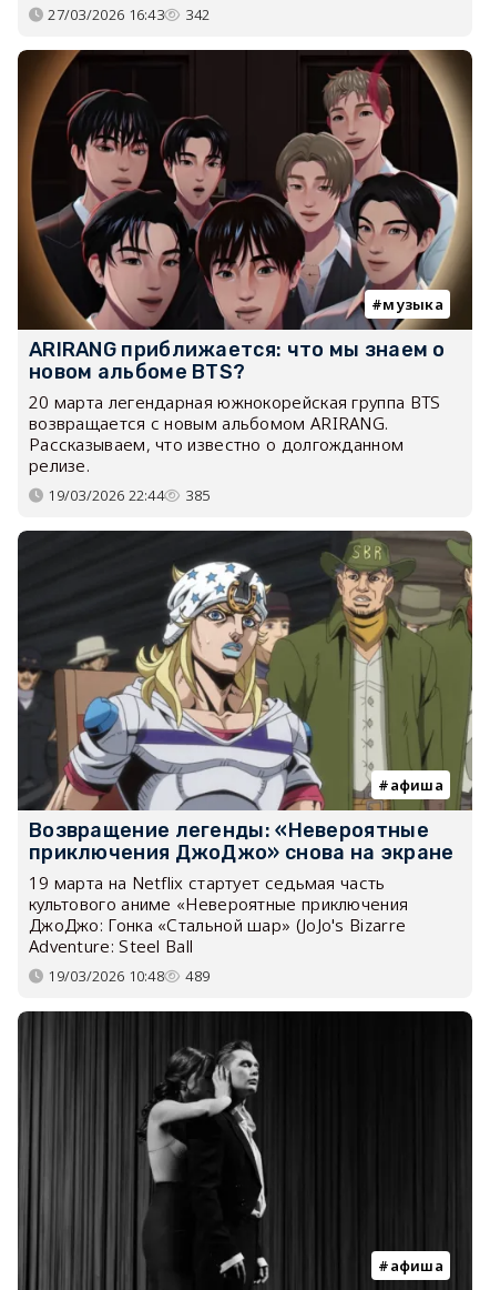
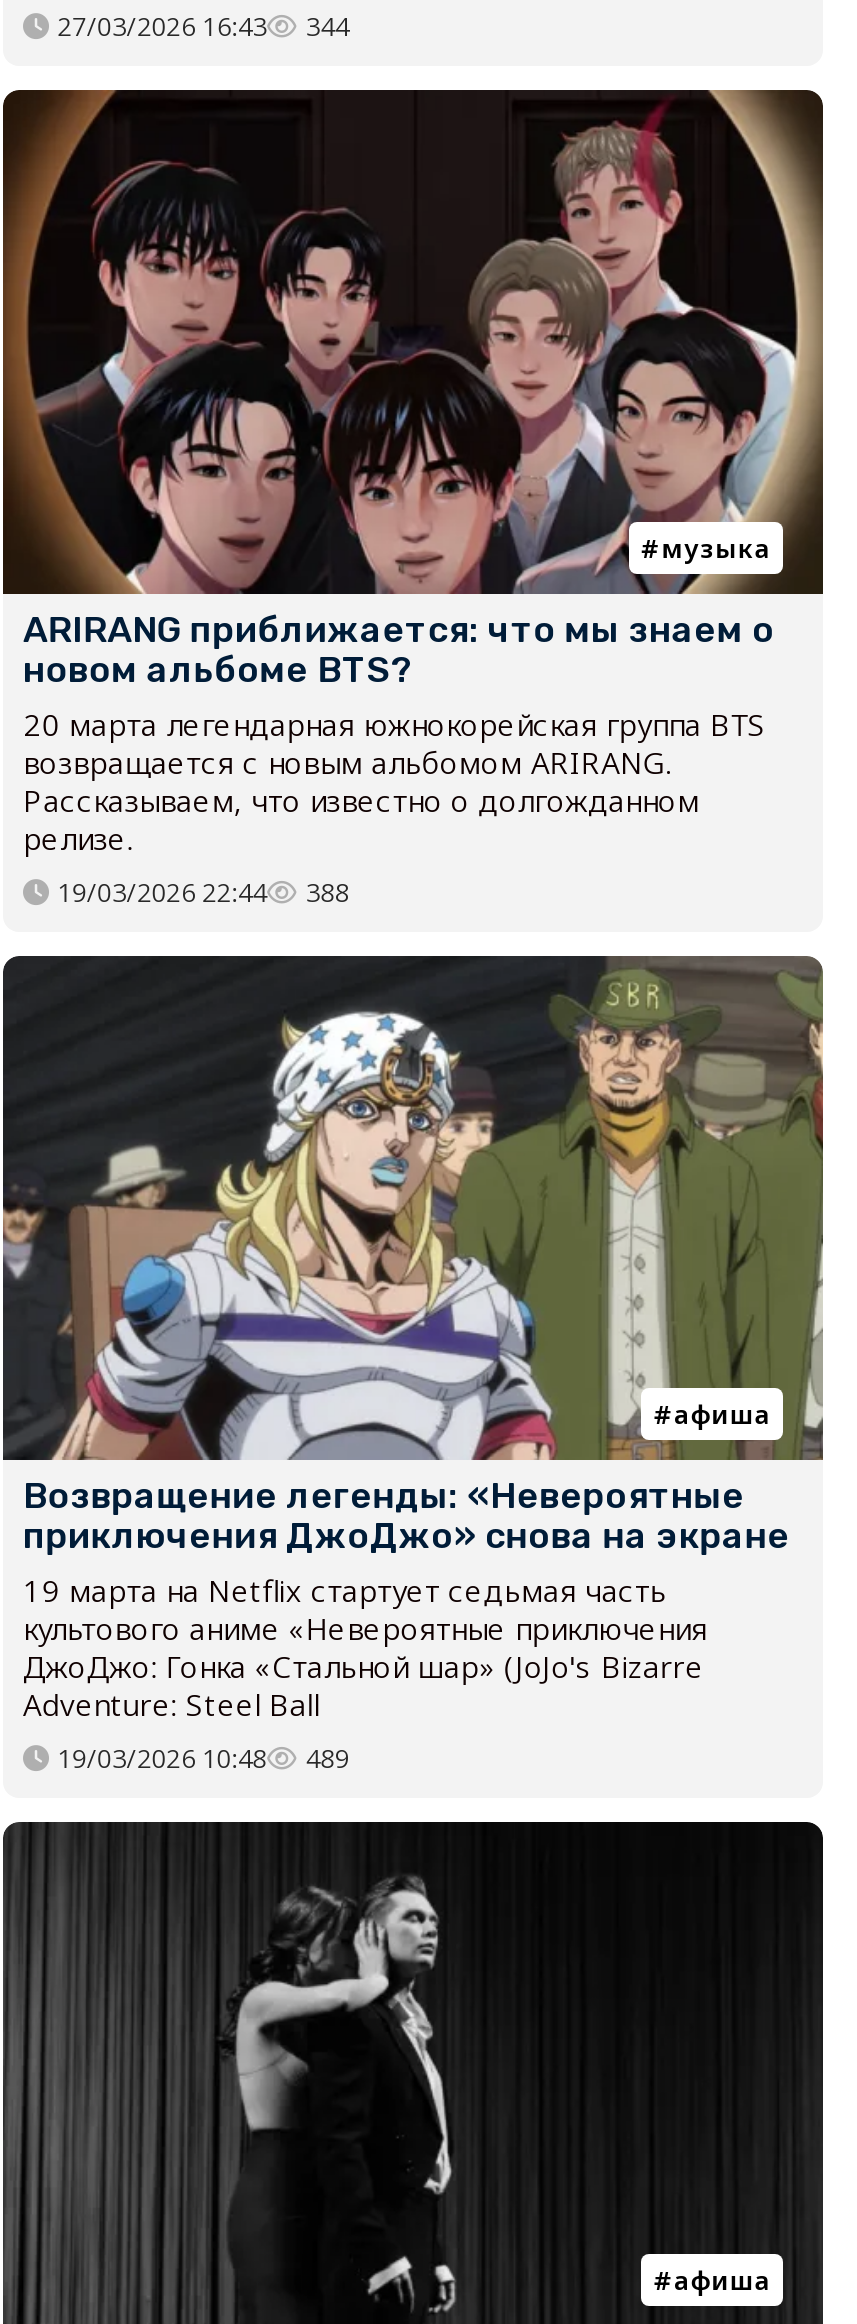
[48,4,210,24] 27/03/2026 16:43 342 -> [58,7,350,43] 27/03/2026 16:43 344
[48,485,210,505] 19/03/2026 22:44 385 -> [58,873,350,909] 19/03/2026 22:44 388

